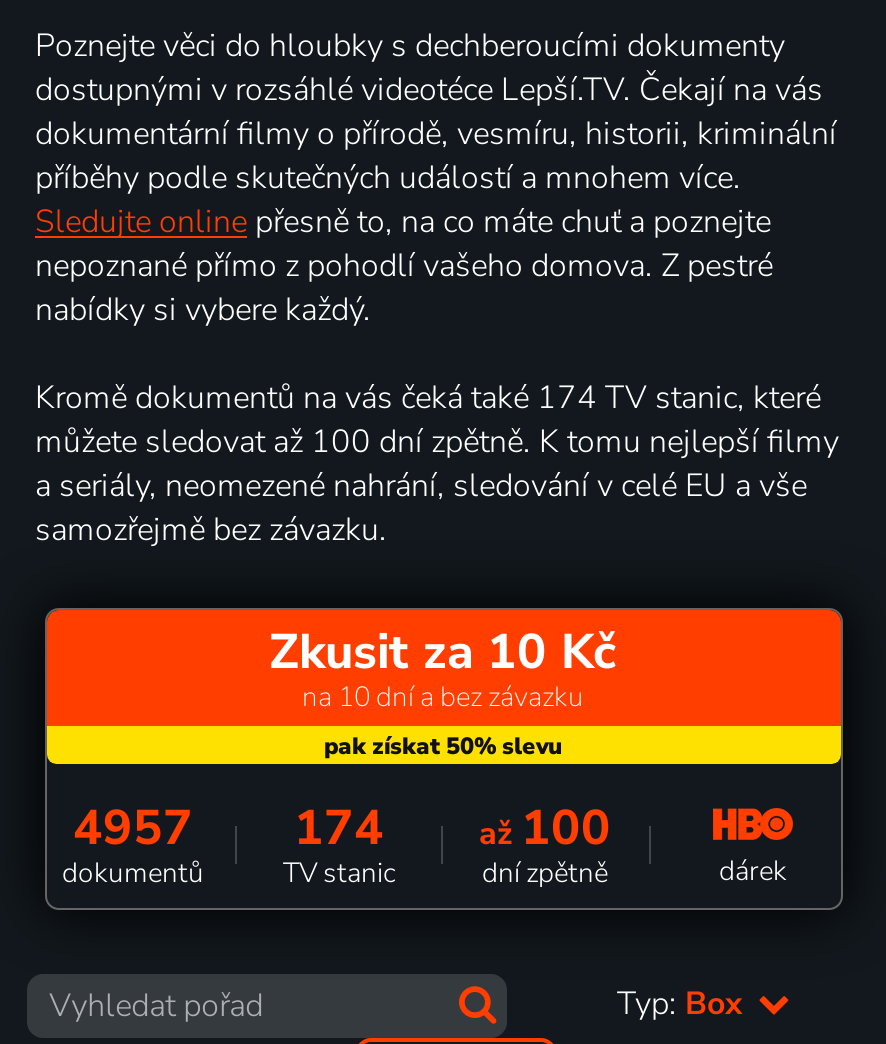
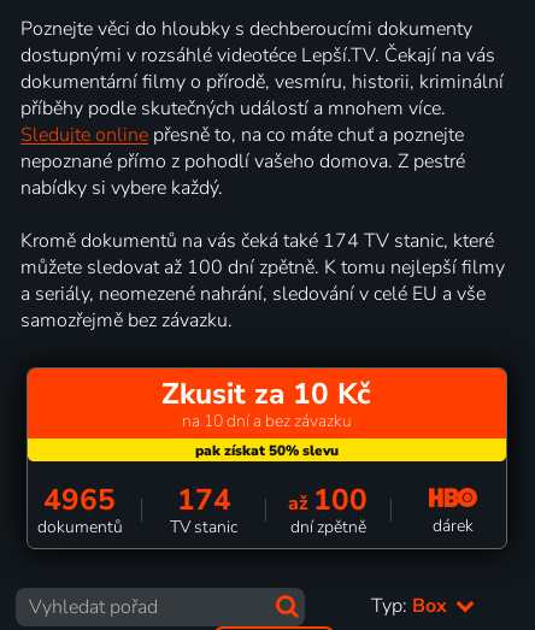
[73,793,611,861] 4957 174 až 100 -> [43,479,368,520] 4965 174 až 100

